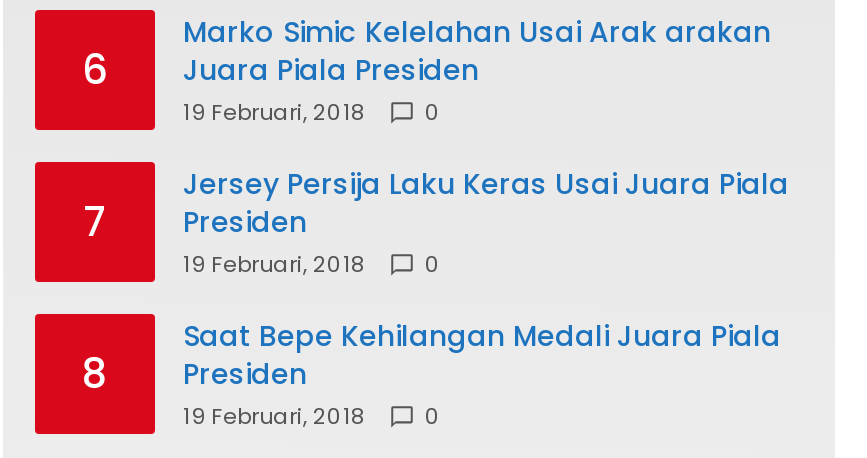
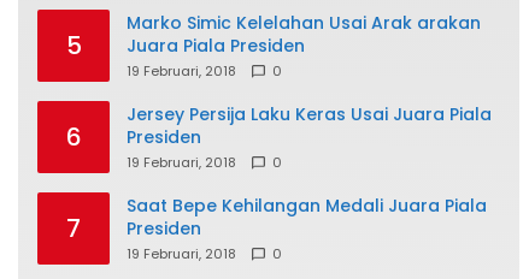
[82,43,479,99] 6 Juara Piala Presiden -> [66,29,305,63] 5 Juara Piala Presiden
[83,195,307,251] 7 Presiden -> [66,121,201,154] 6 Presiden
[82,347,307,403] 8 Presiden -> [66,212,201,246] 7 Presiden

